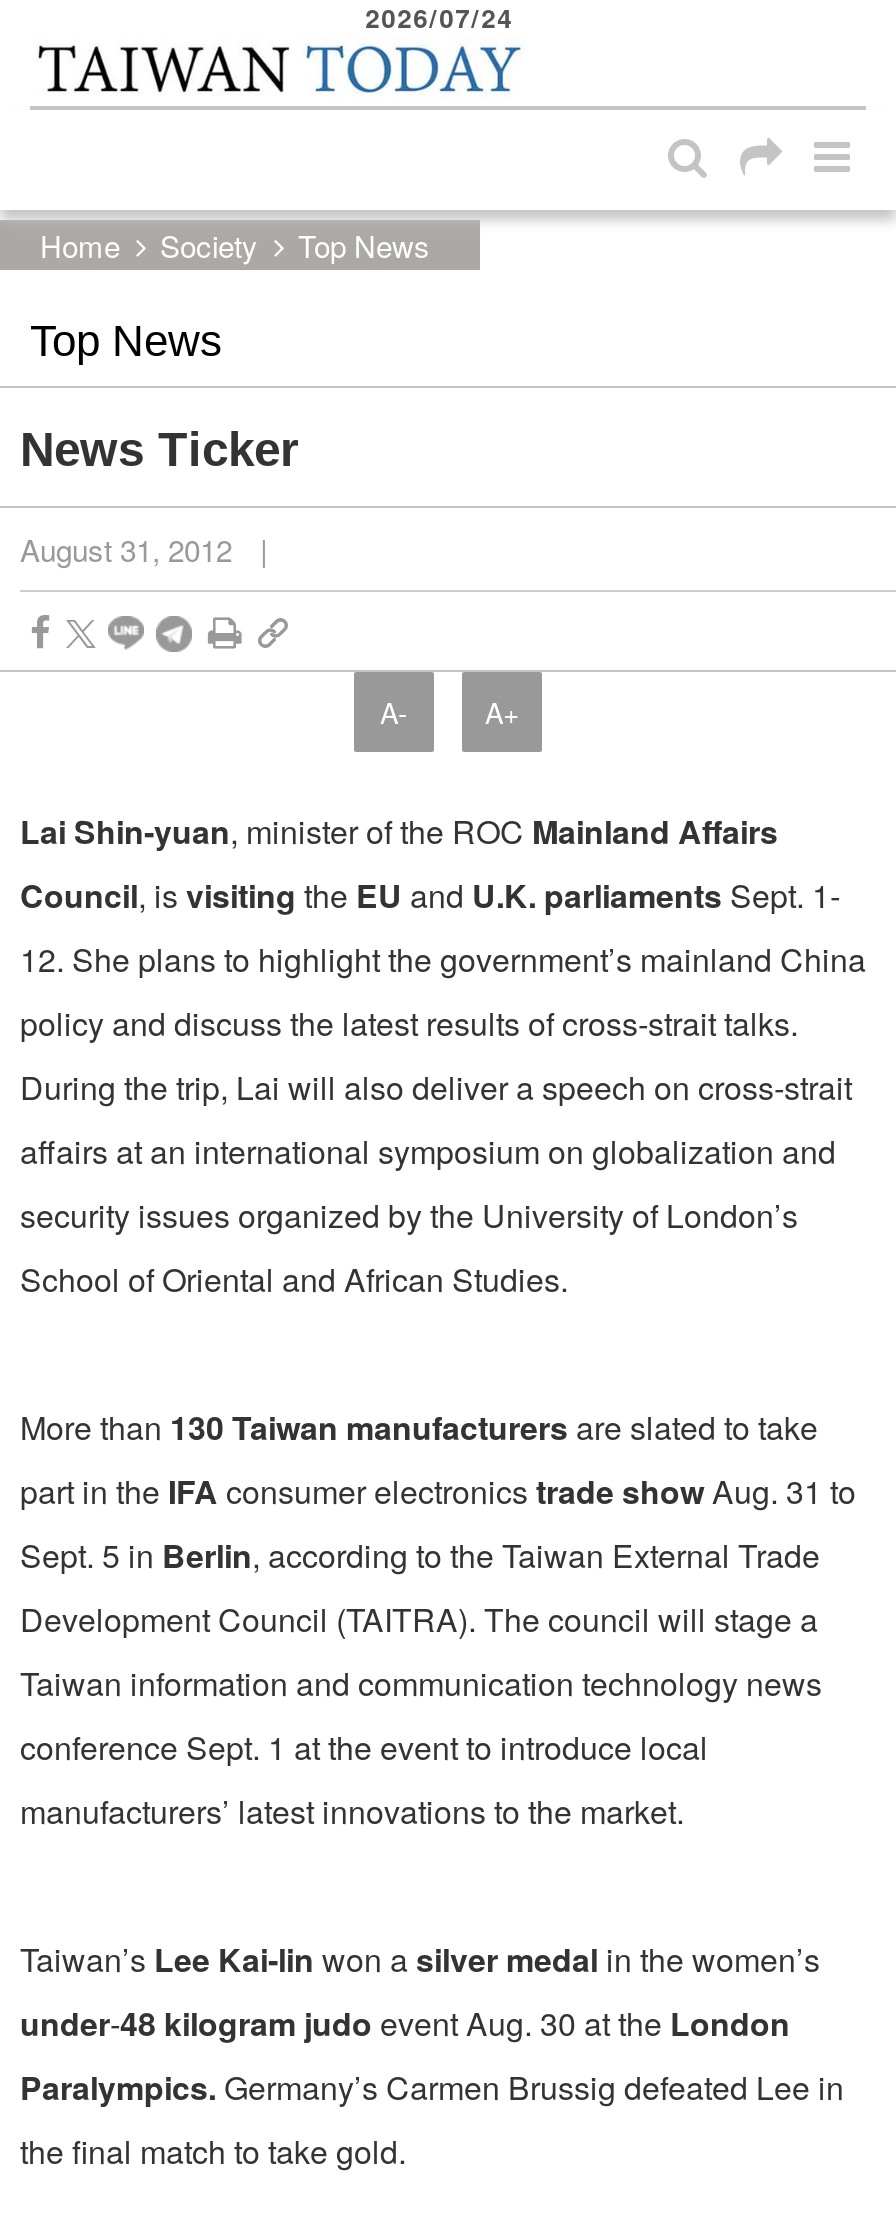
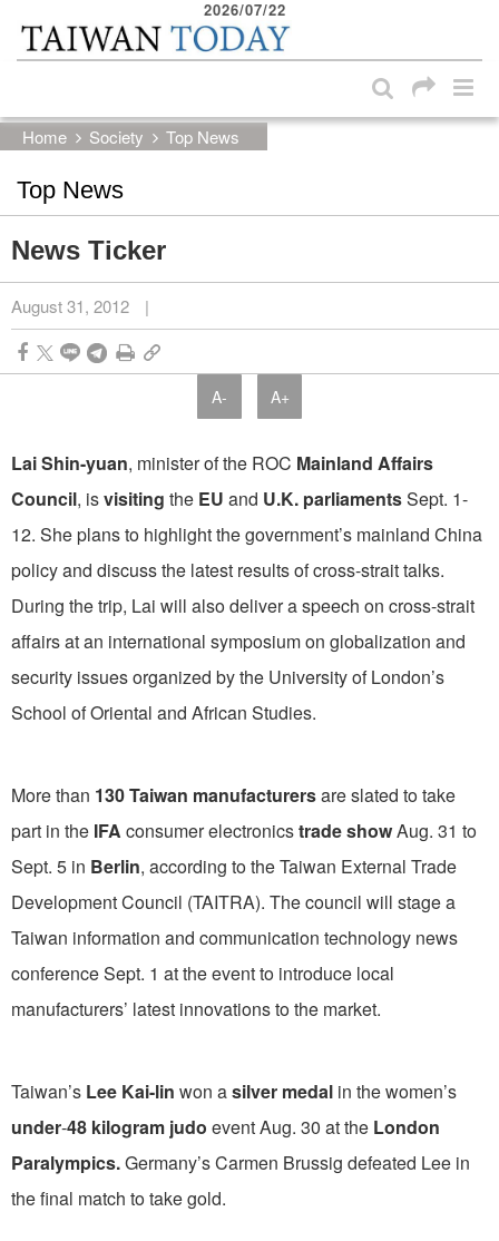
[365,0,513,36] 2026/07/24 -> [203,0,286,20] 2026/07/22

